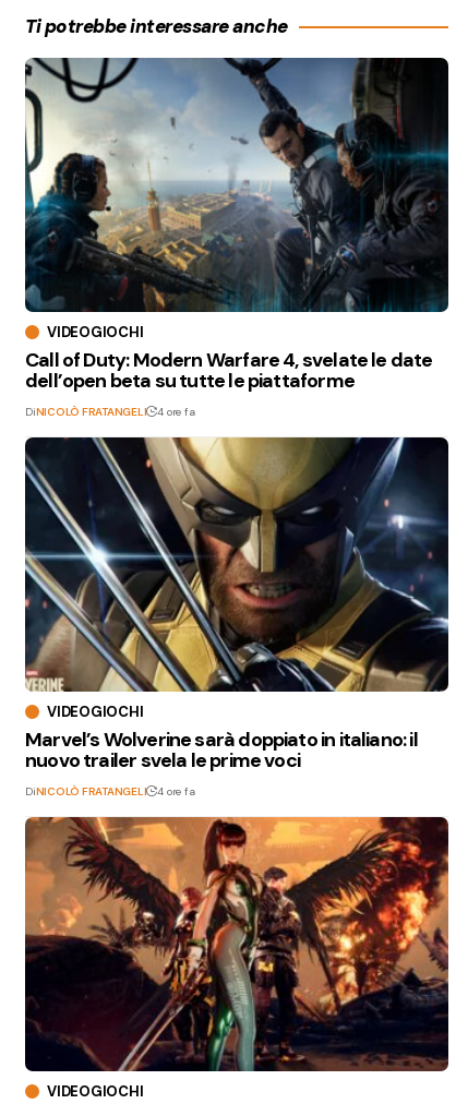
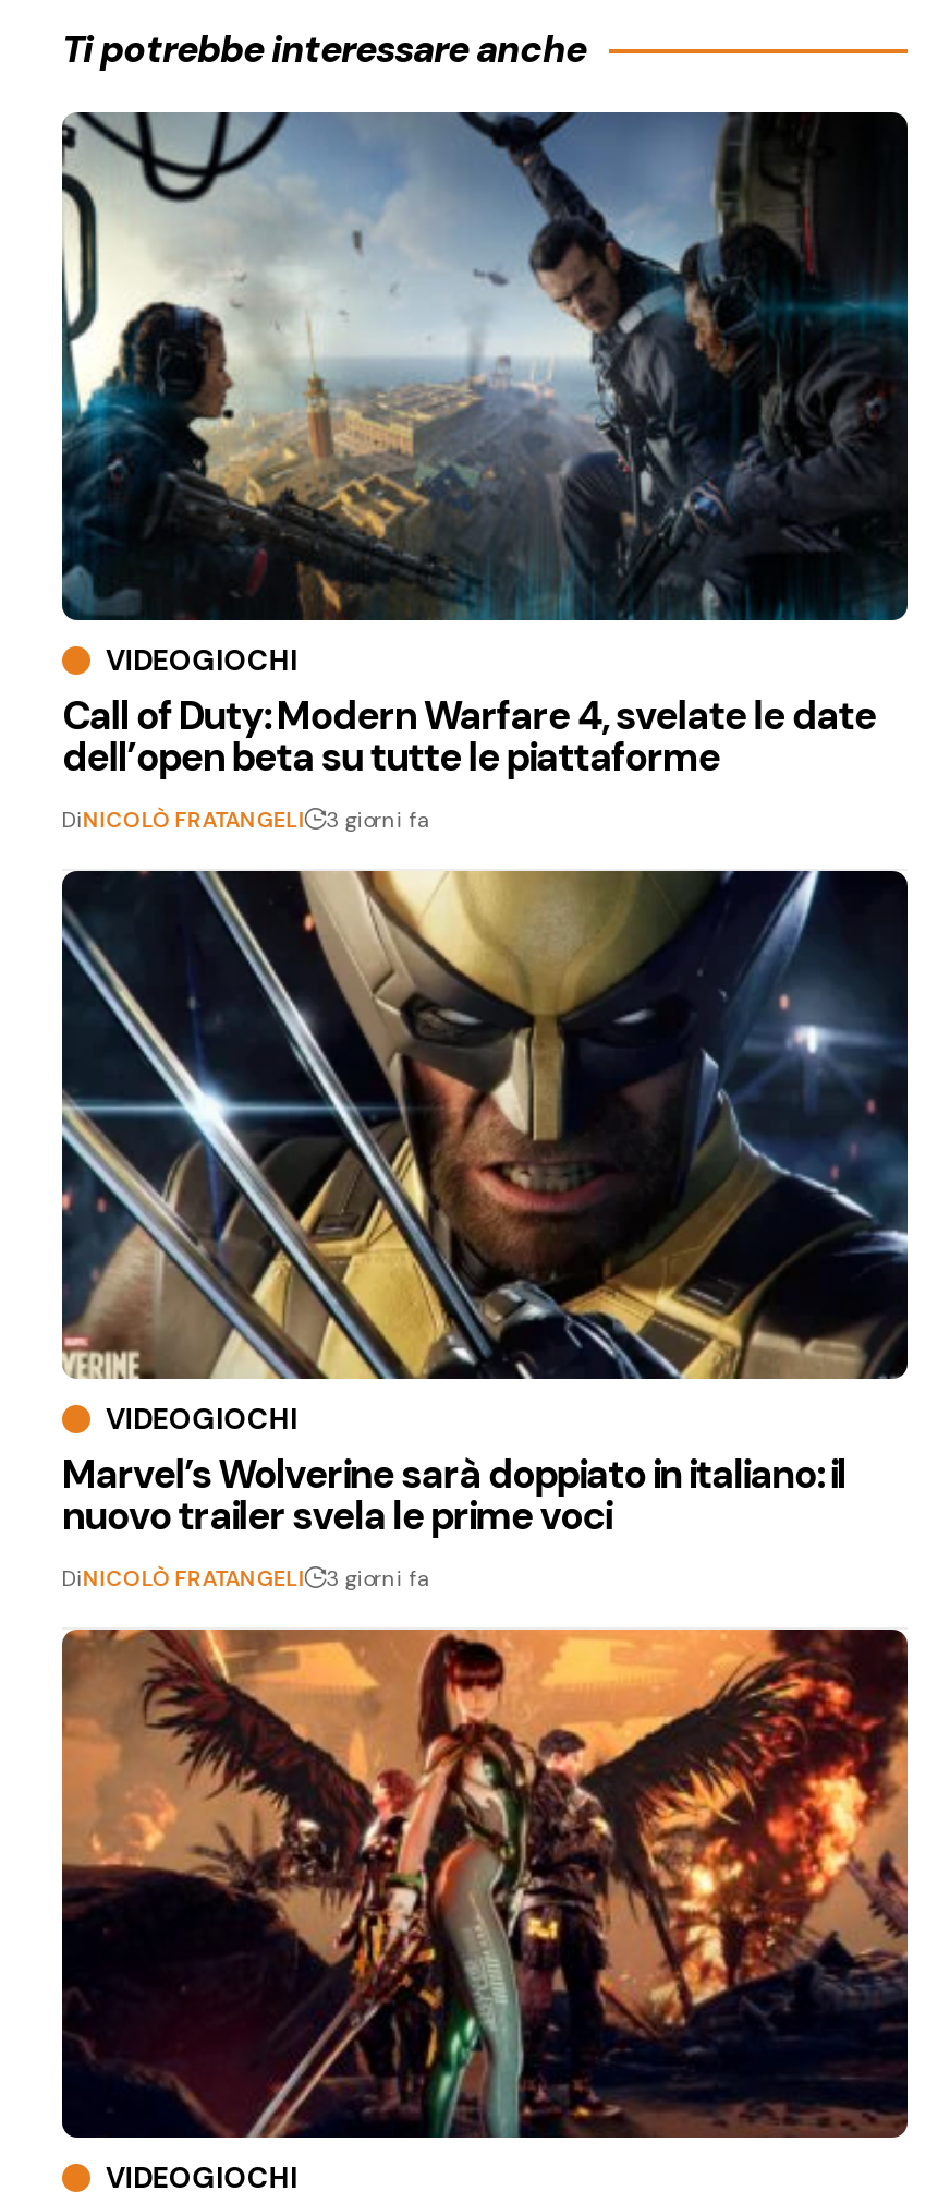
[25,405,195,419] DiNICOLÒ FRATANGELI 4 ore fa -> [62,805,430,834] DiNICOLÒ FRATANGELI 3 giorni fa
[25,784,195,798] DiNICOLÒ FRATANGELI 4 ore fa -> [62,1564,430,1592] DiNICOLÒ FRATANGELI 3 giorni fa

